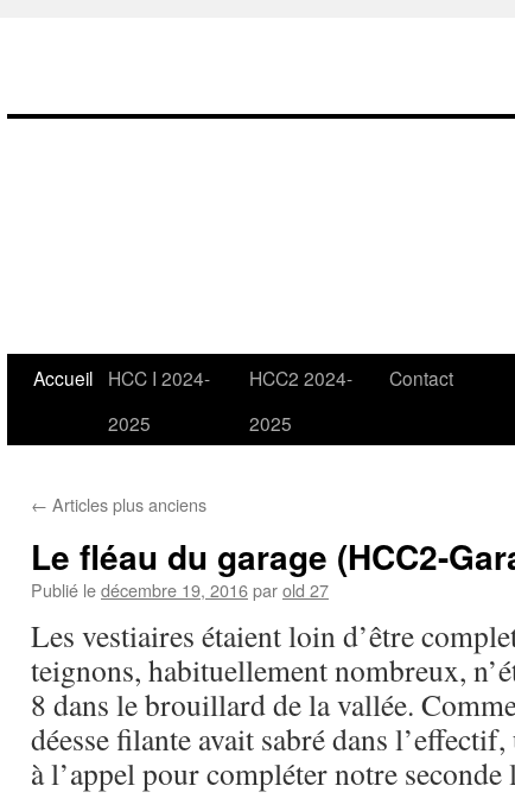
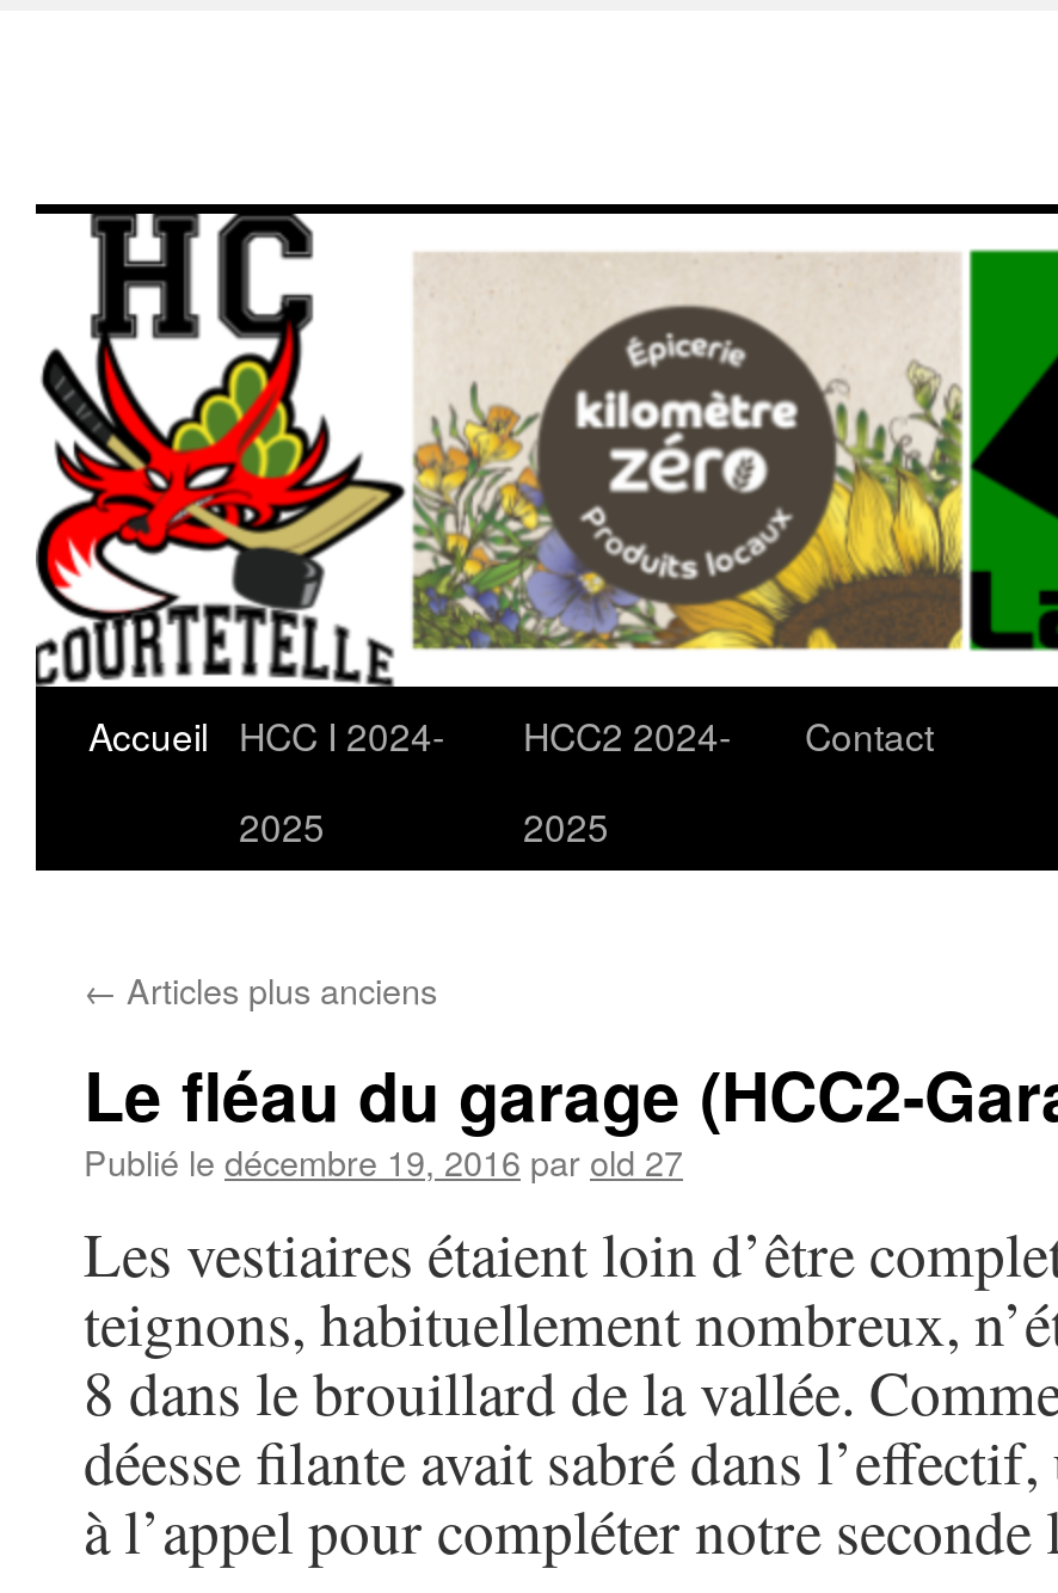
none -> [33,214,1051,689] [image]

